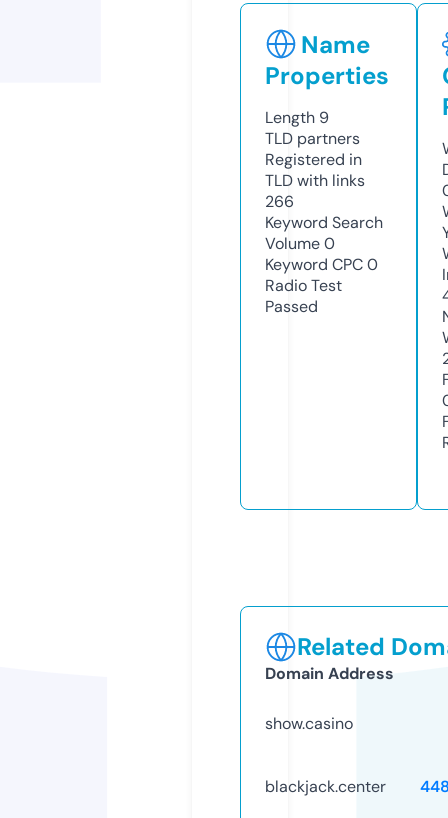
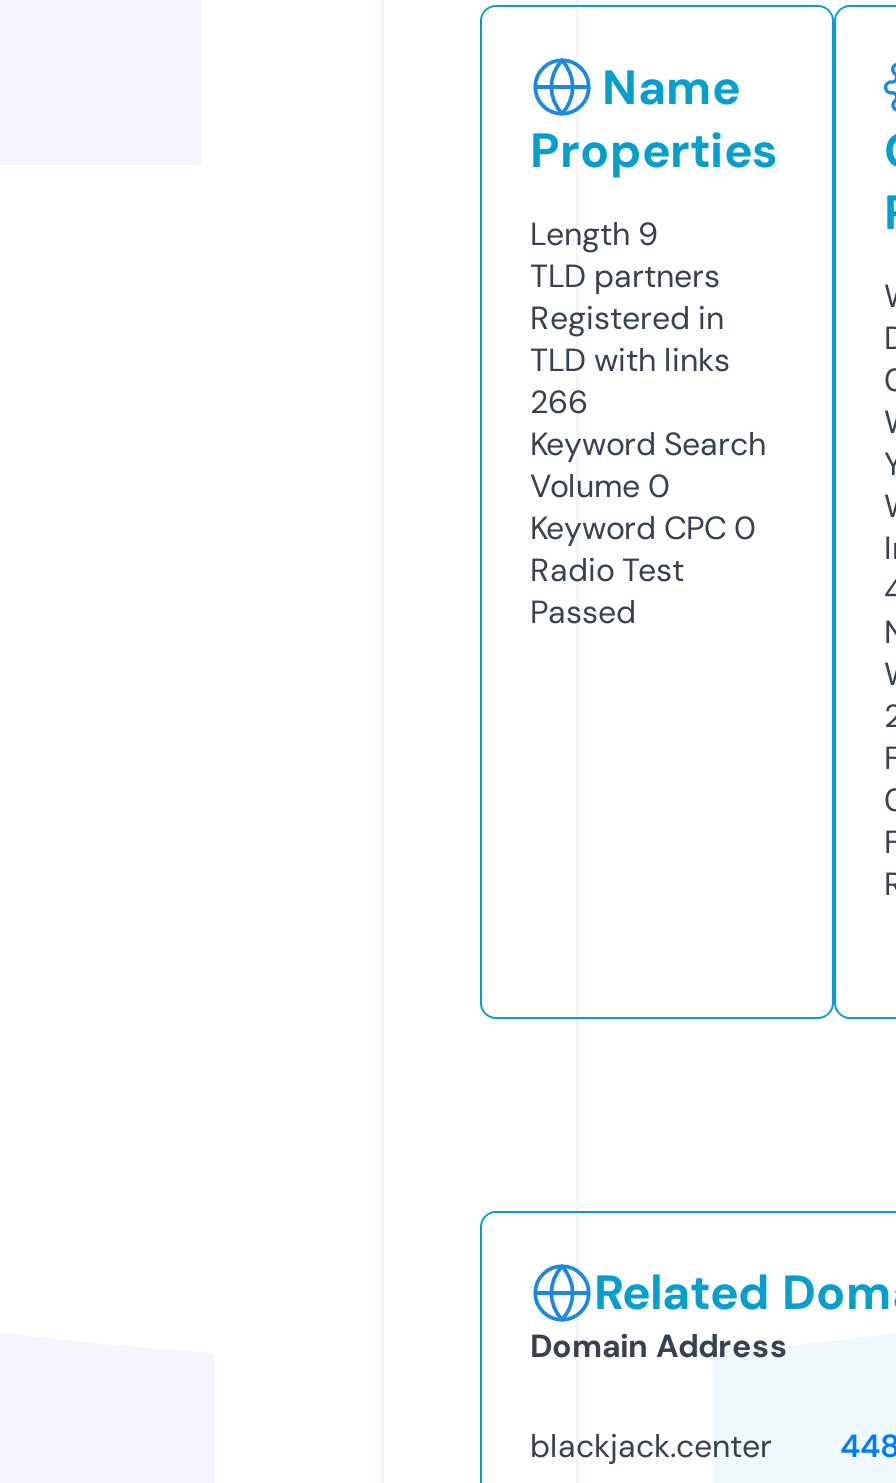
[265,713,353,734] show.casino -> none

